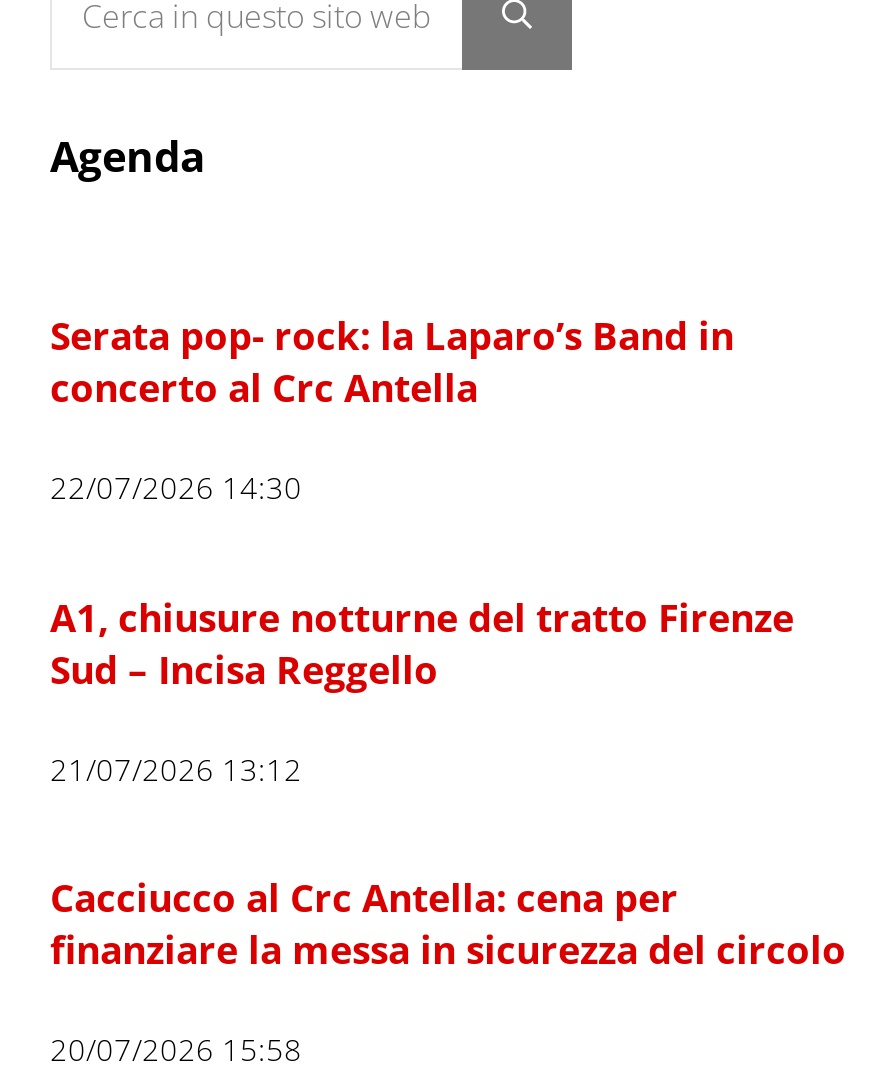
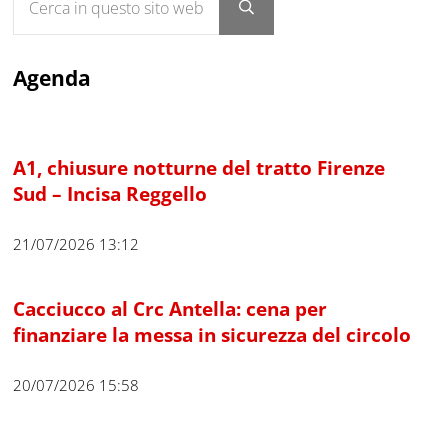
[50,310,734,507] Serata pop- rock: la Laparo’s Band in | concerto al Crc Antella | 22/07/2026 14:30 -> none

